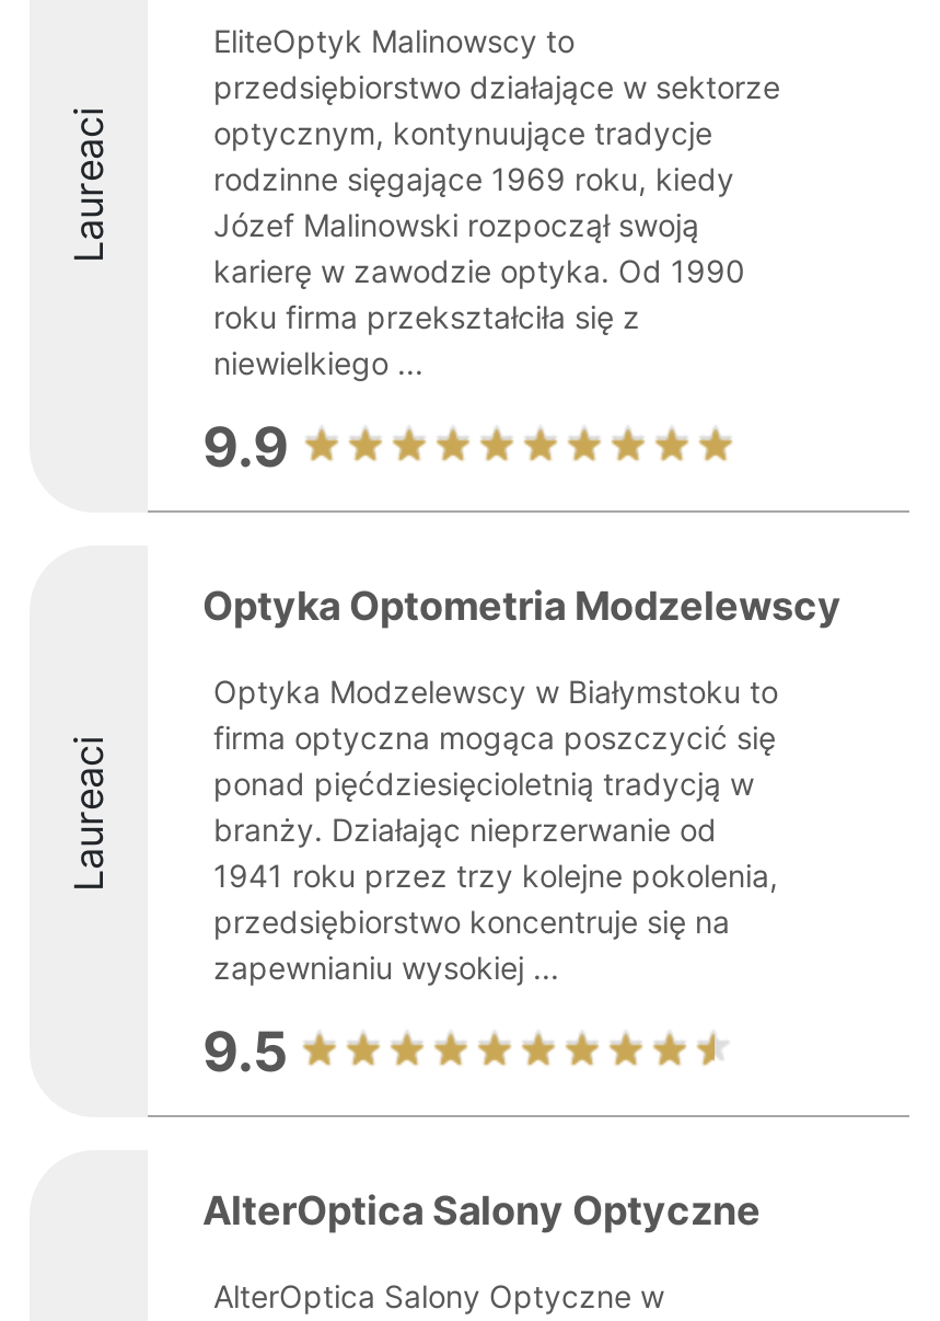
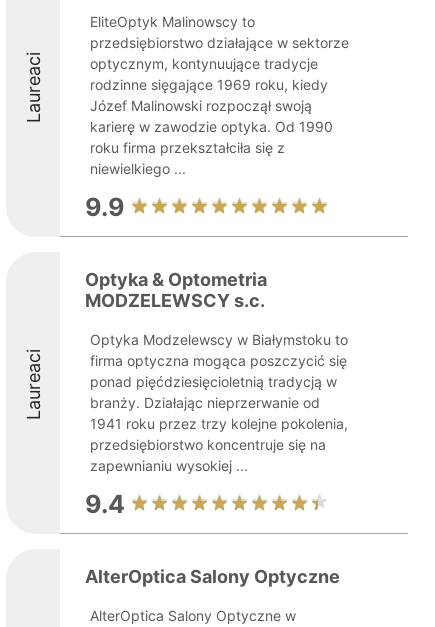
[202,583,842,629] Optyka Optometria Modzelewscy -> [85,269,267,311] Optyka & Optometria | MODZELEWSCY s.c.
[202,1019,288,1084] 9.5 -> [85,489,125,519] 9.4

